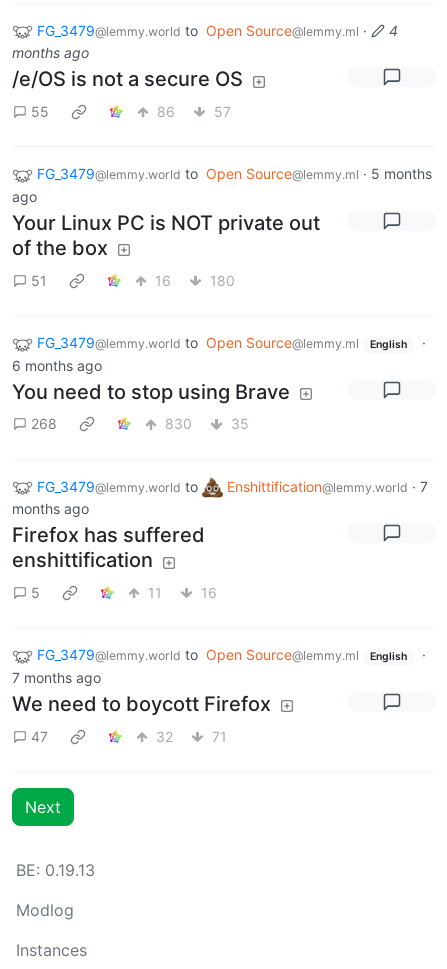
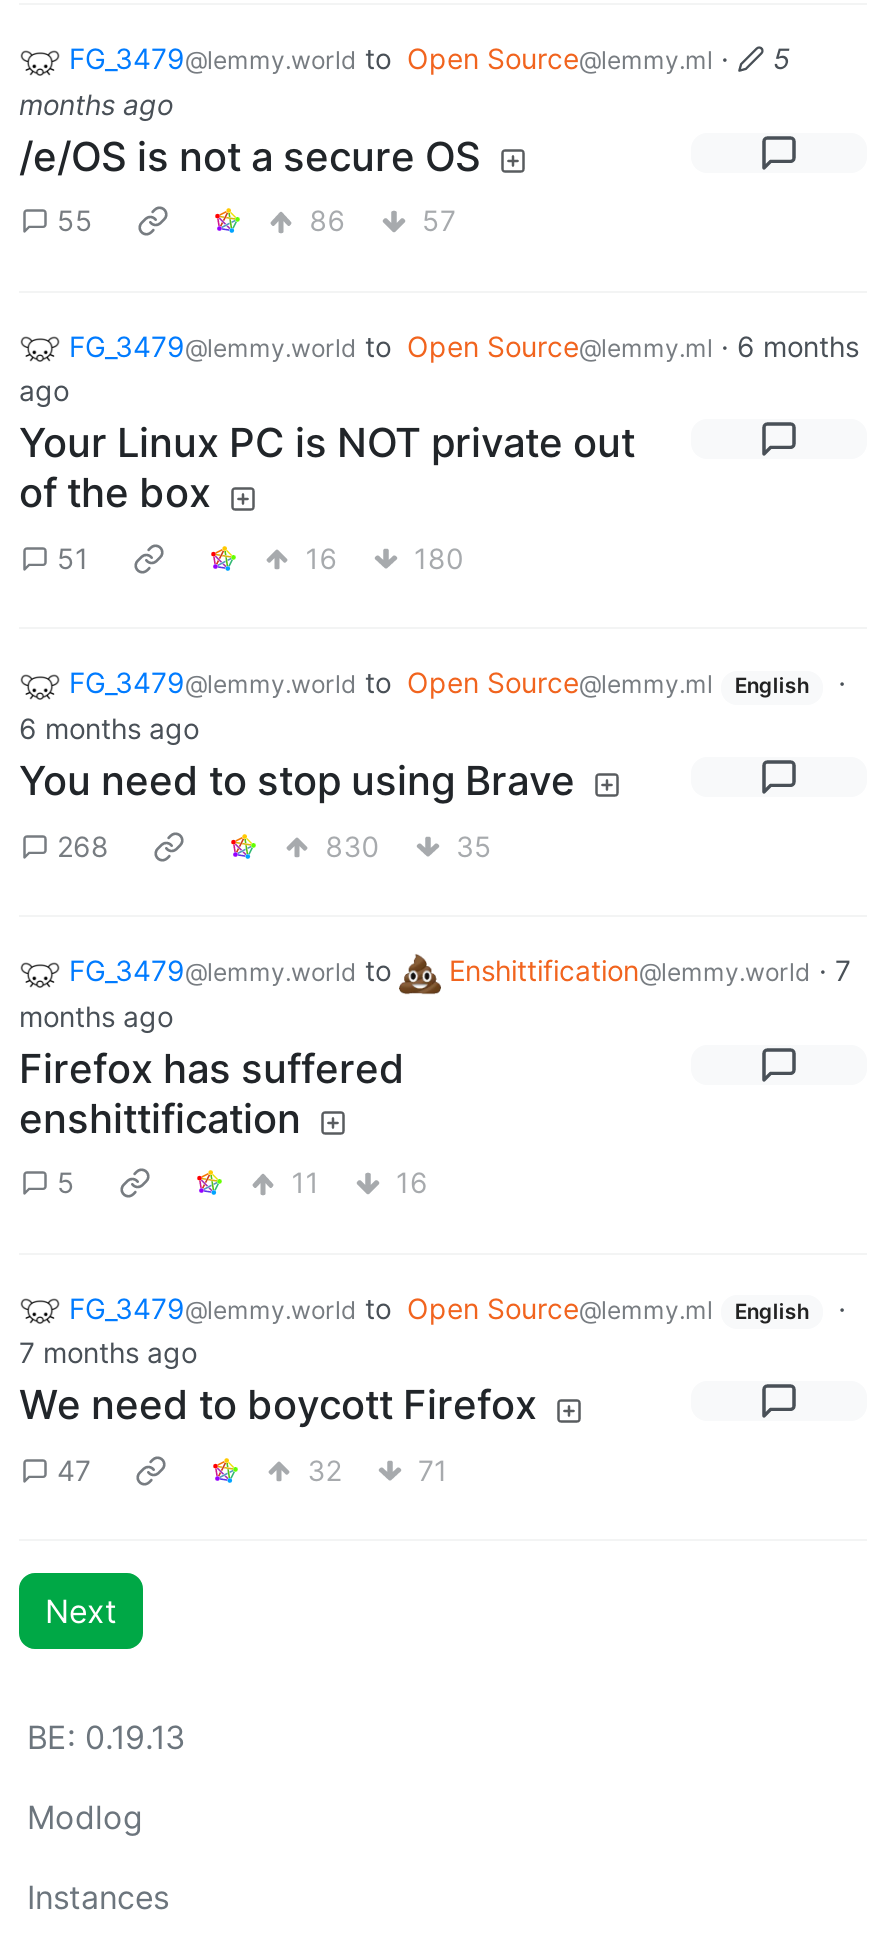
[37,22,398,39] FG_3479@lemmy.world to Open Source@lemmy.ml · 4 -> [69,41,791,75] FG_3479@lemmy.world to Open Source@lemmy.ml · 5
[37,165,432,182] FG_3479@lemmy.world to Open Source@lemmy.ml · 5 months -> [69,329,859,363] FG_3479@lemmy.world to Open Source@lemmy.ml · 6 months

